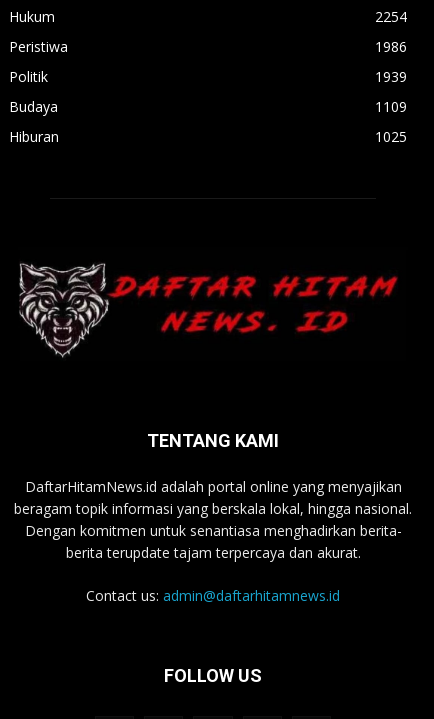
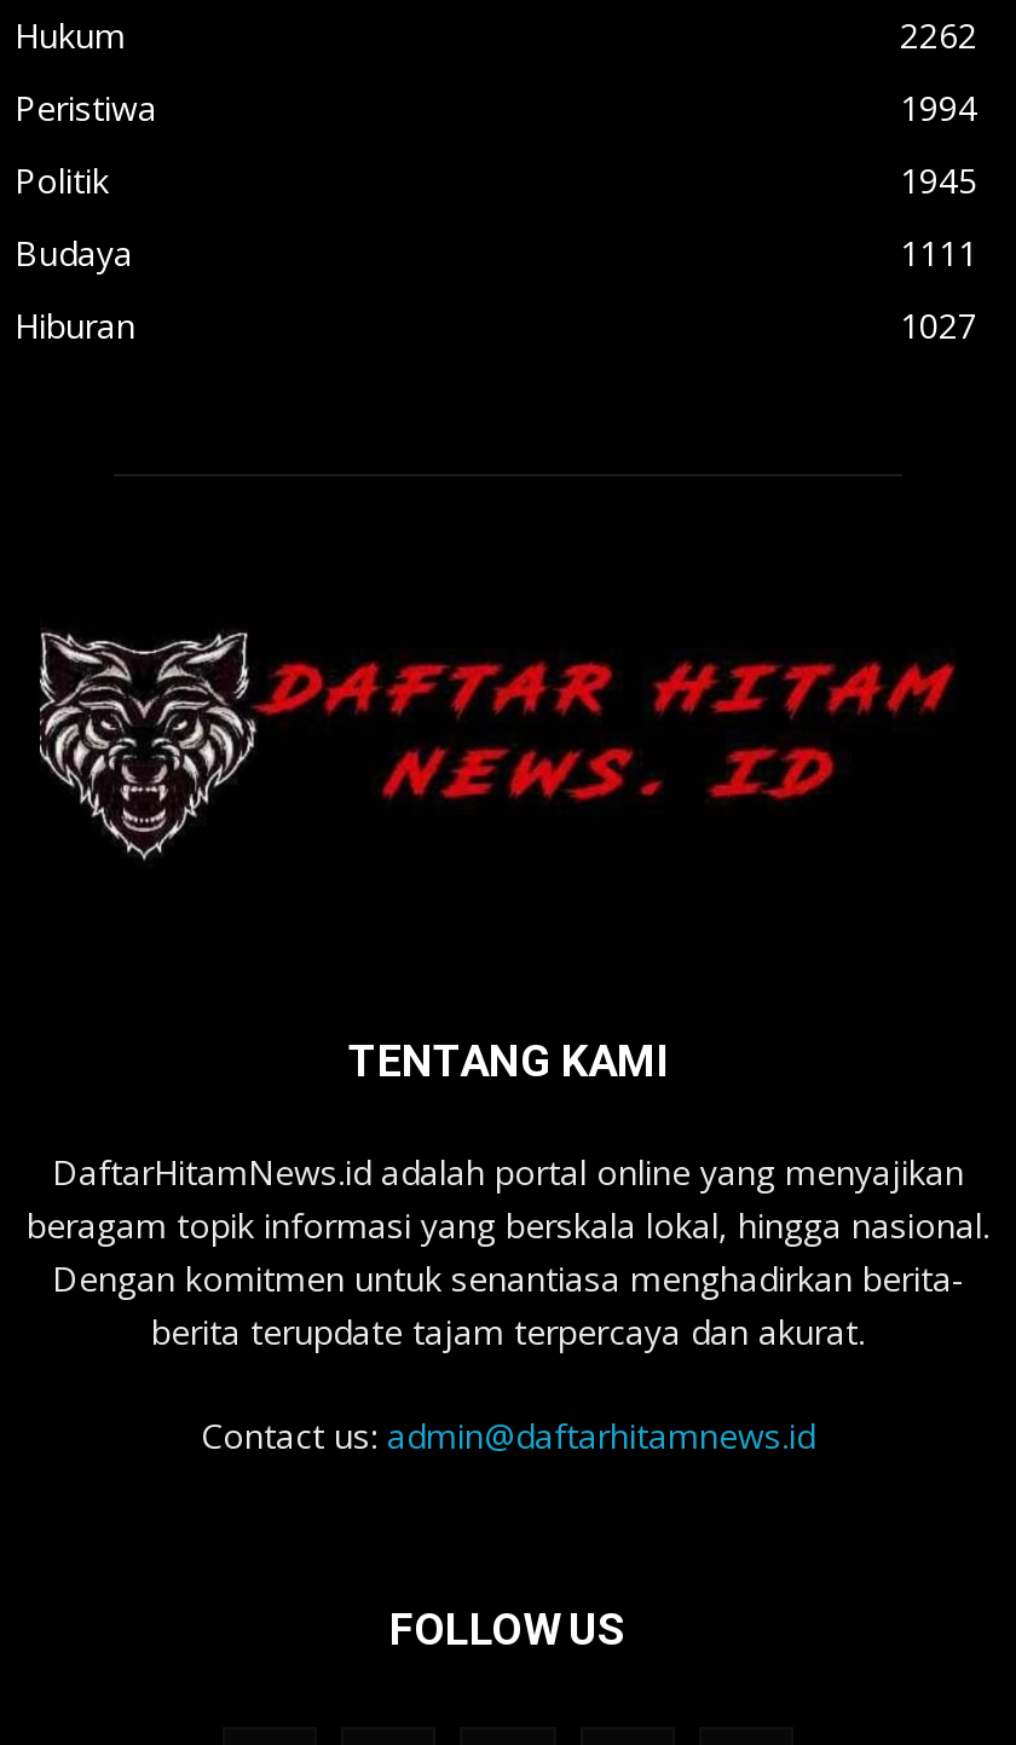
[375,6,407,25] 2254 -> [900,12,977,58] 2262
[375,36,407,55] 1986 -> [900,85,977,131] 1994
[375,66,407,85] 1939 -> [900,157,977,203] 1945
[375,96,407,115] 1109 -> [900,230,977,276] 1111
[375,126,407,145] 1025 -> [900,302,977,348] 1027

